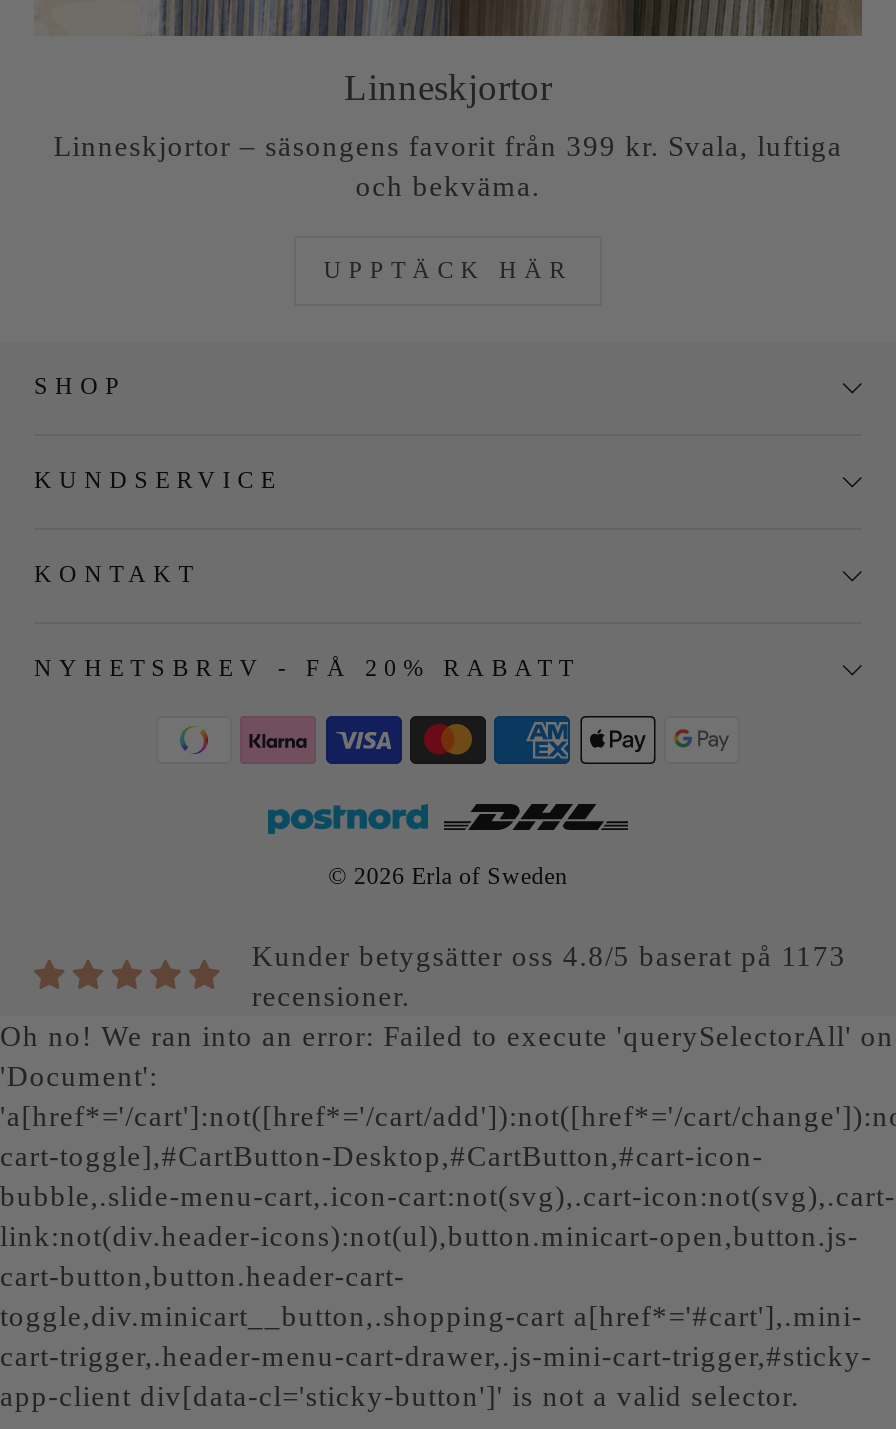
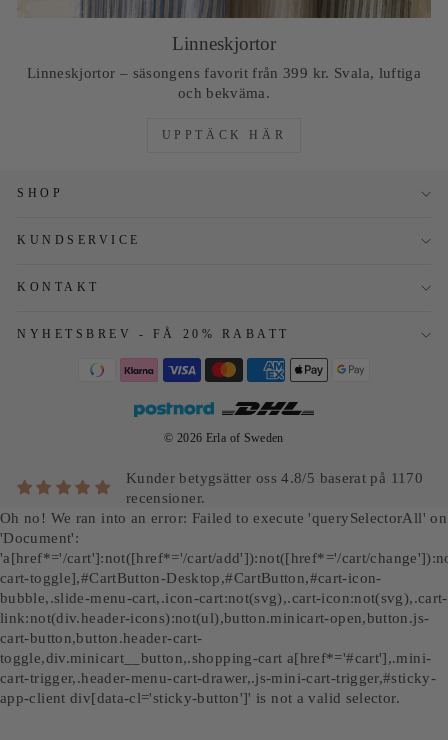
[252,941,846,973] Kunder betygsätter oss 4.8/5 baserat på 1173 -> [126,470,423,486] Kunder betygsätter oss 4.8/5 baserat på 1170

